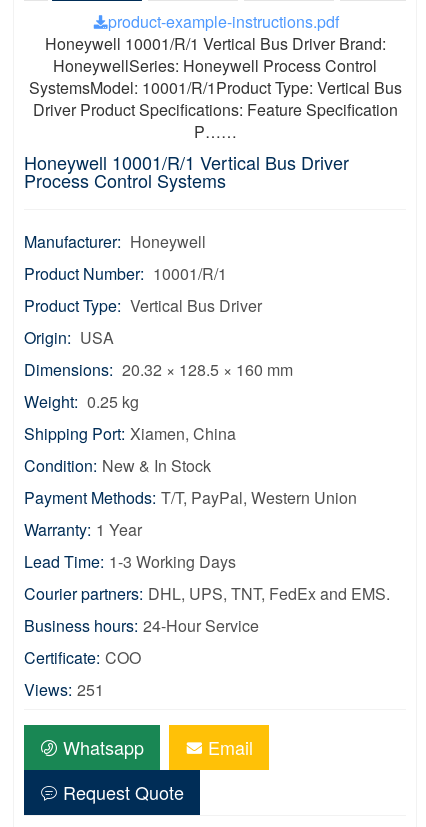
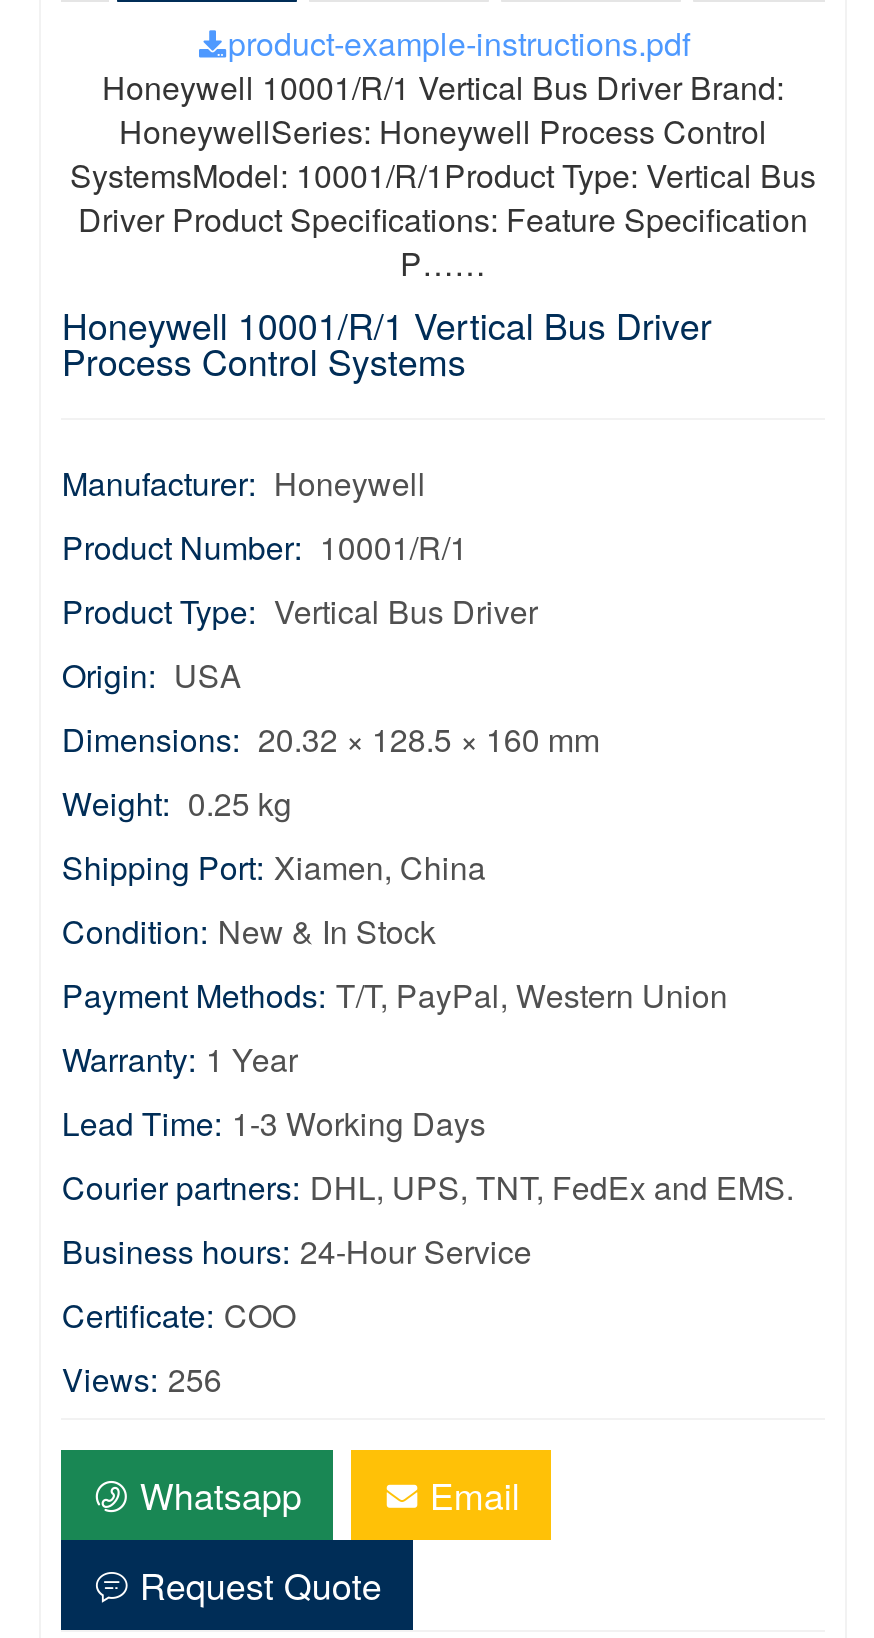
[24,678,104,701] Views: 251 -> [62,1356,222,1402] Views: 256

